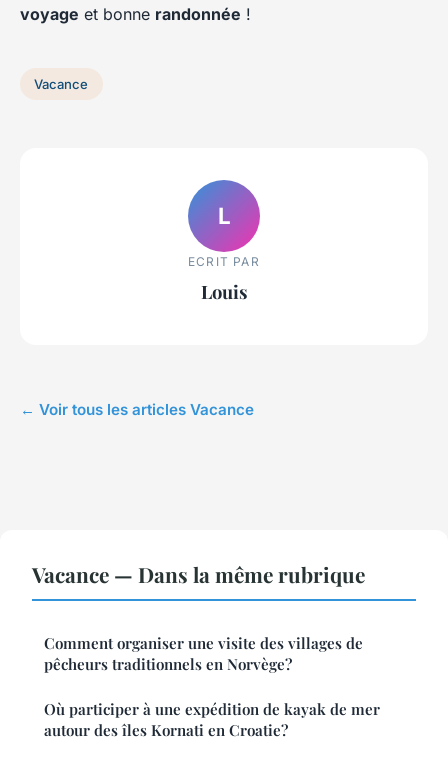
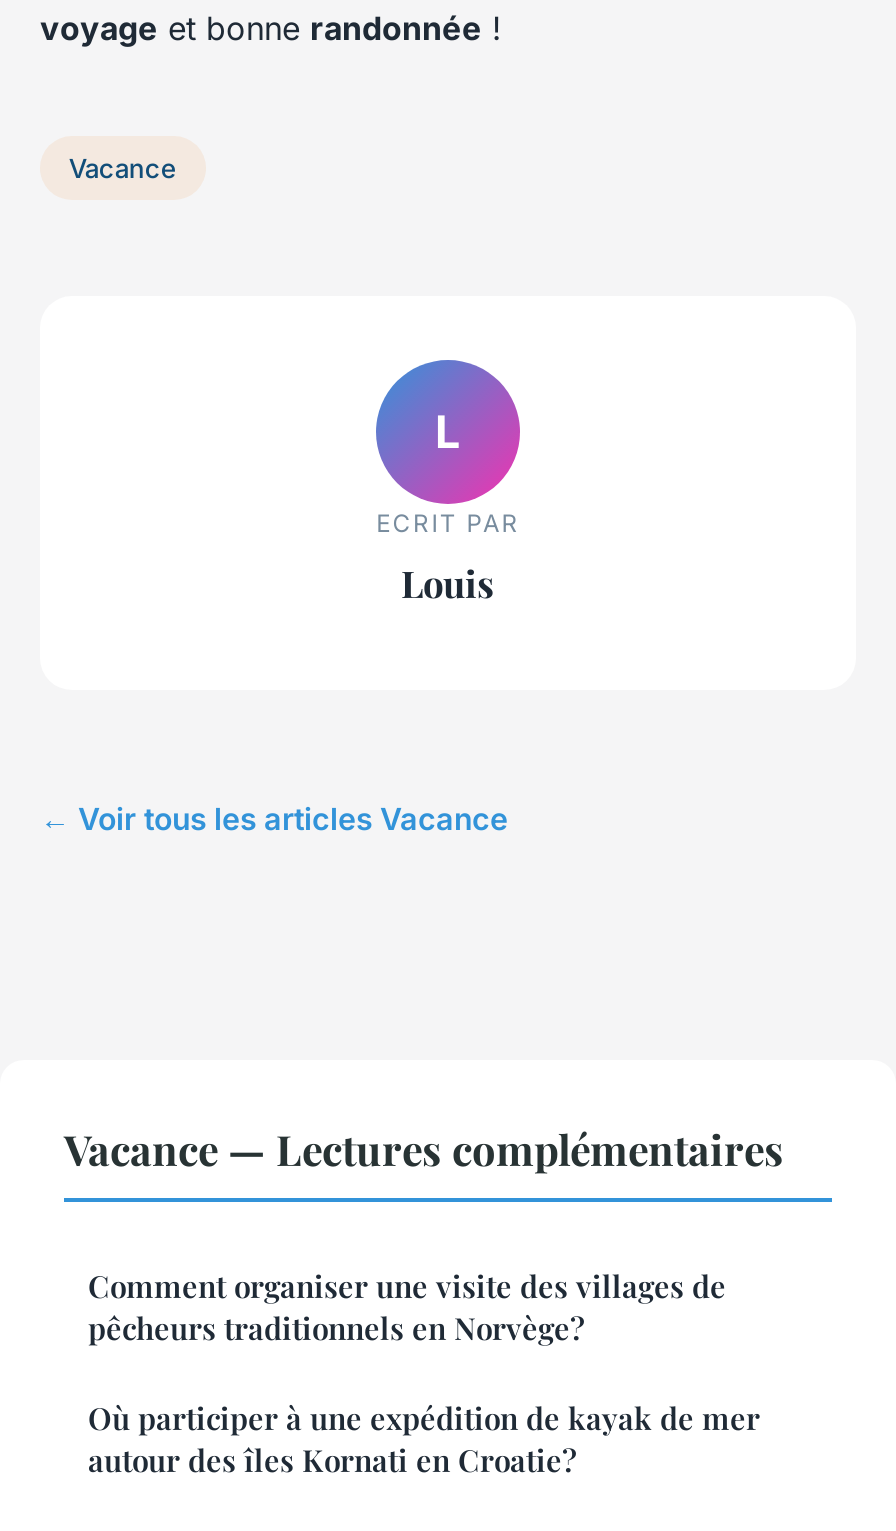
[32,560,365,588] Vacance — Dans la même rubrique -> [64,1120,784,1176] Vacance — Lectures complémentaires

